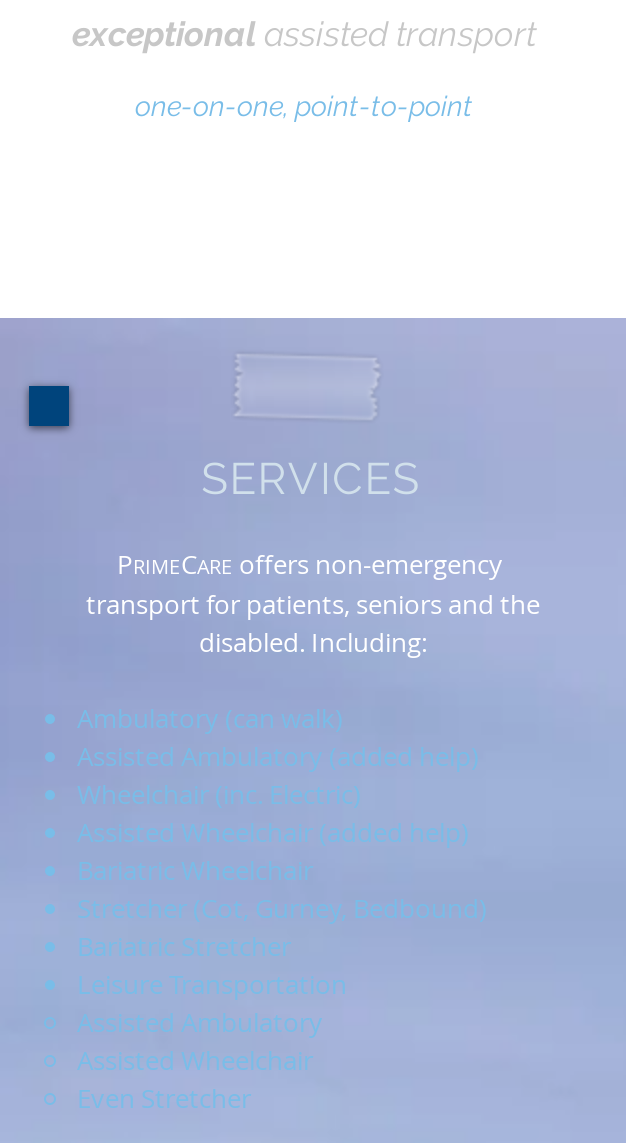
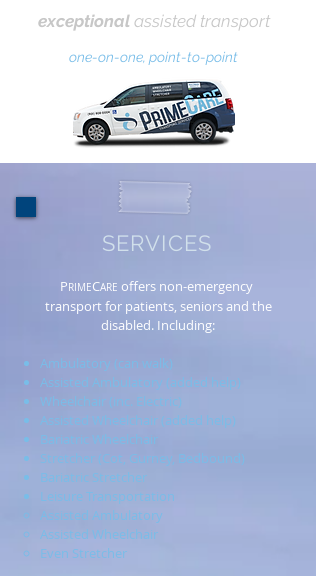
none -> [73,80,236,147] [image]

